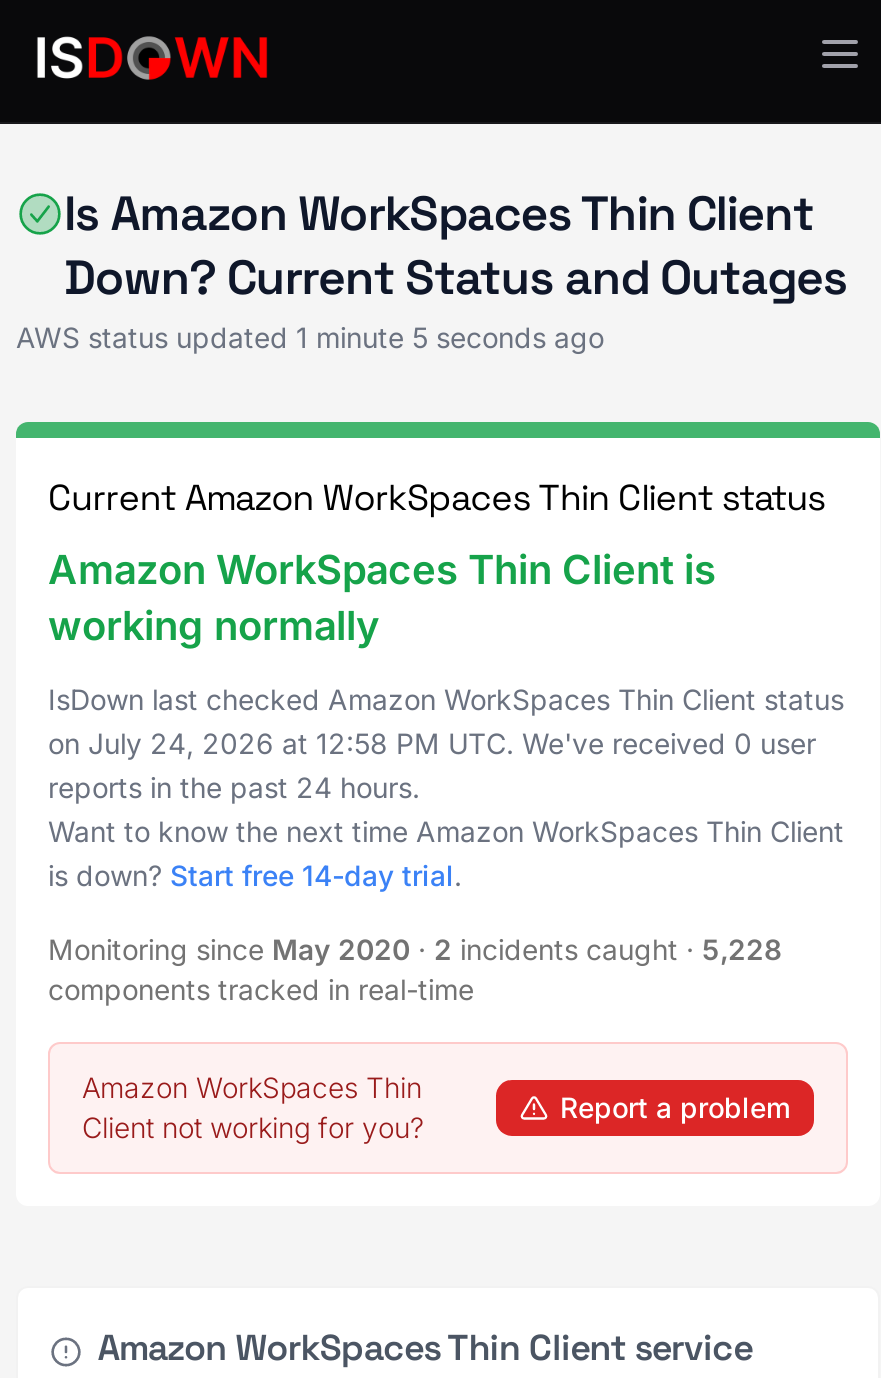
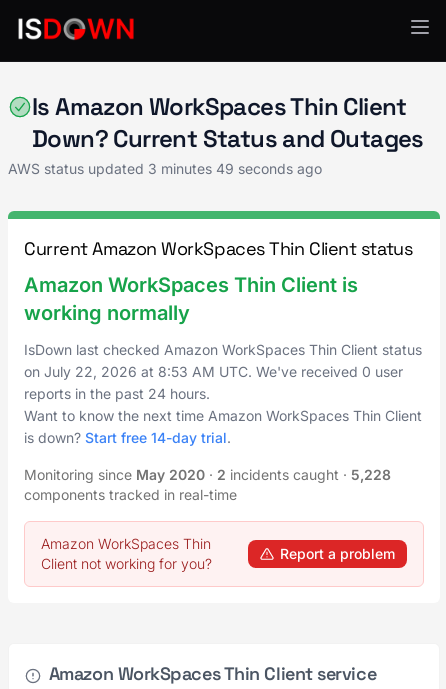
[16,320,604,354] AWS status updated 1 minute 5 seconds ago -> [8,160,322,177] AWS status updated 3 minutes 49 seconds ago
[48,726,816,760] on July 24, 2026 at 12:58 PM UTC. We've received 0 user -> [24,363,403,380] on July 22, 2026 at 8:53 AM UTC. We've received 0 user

